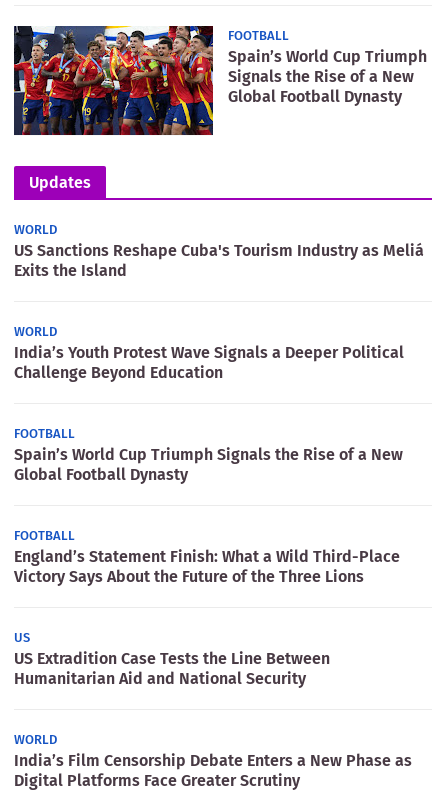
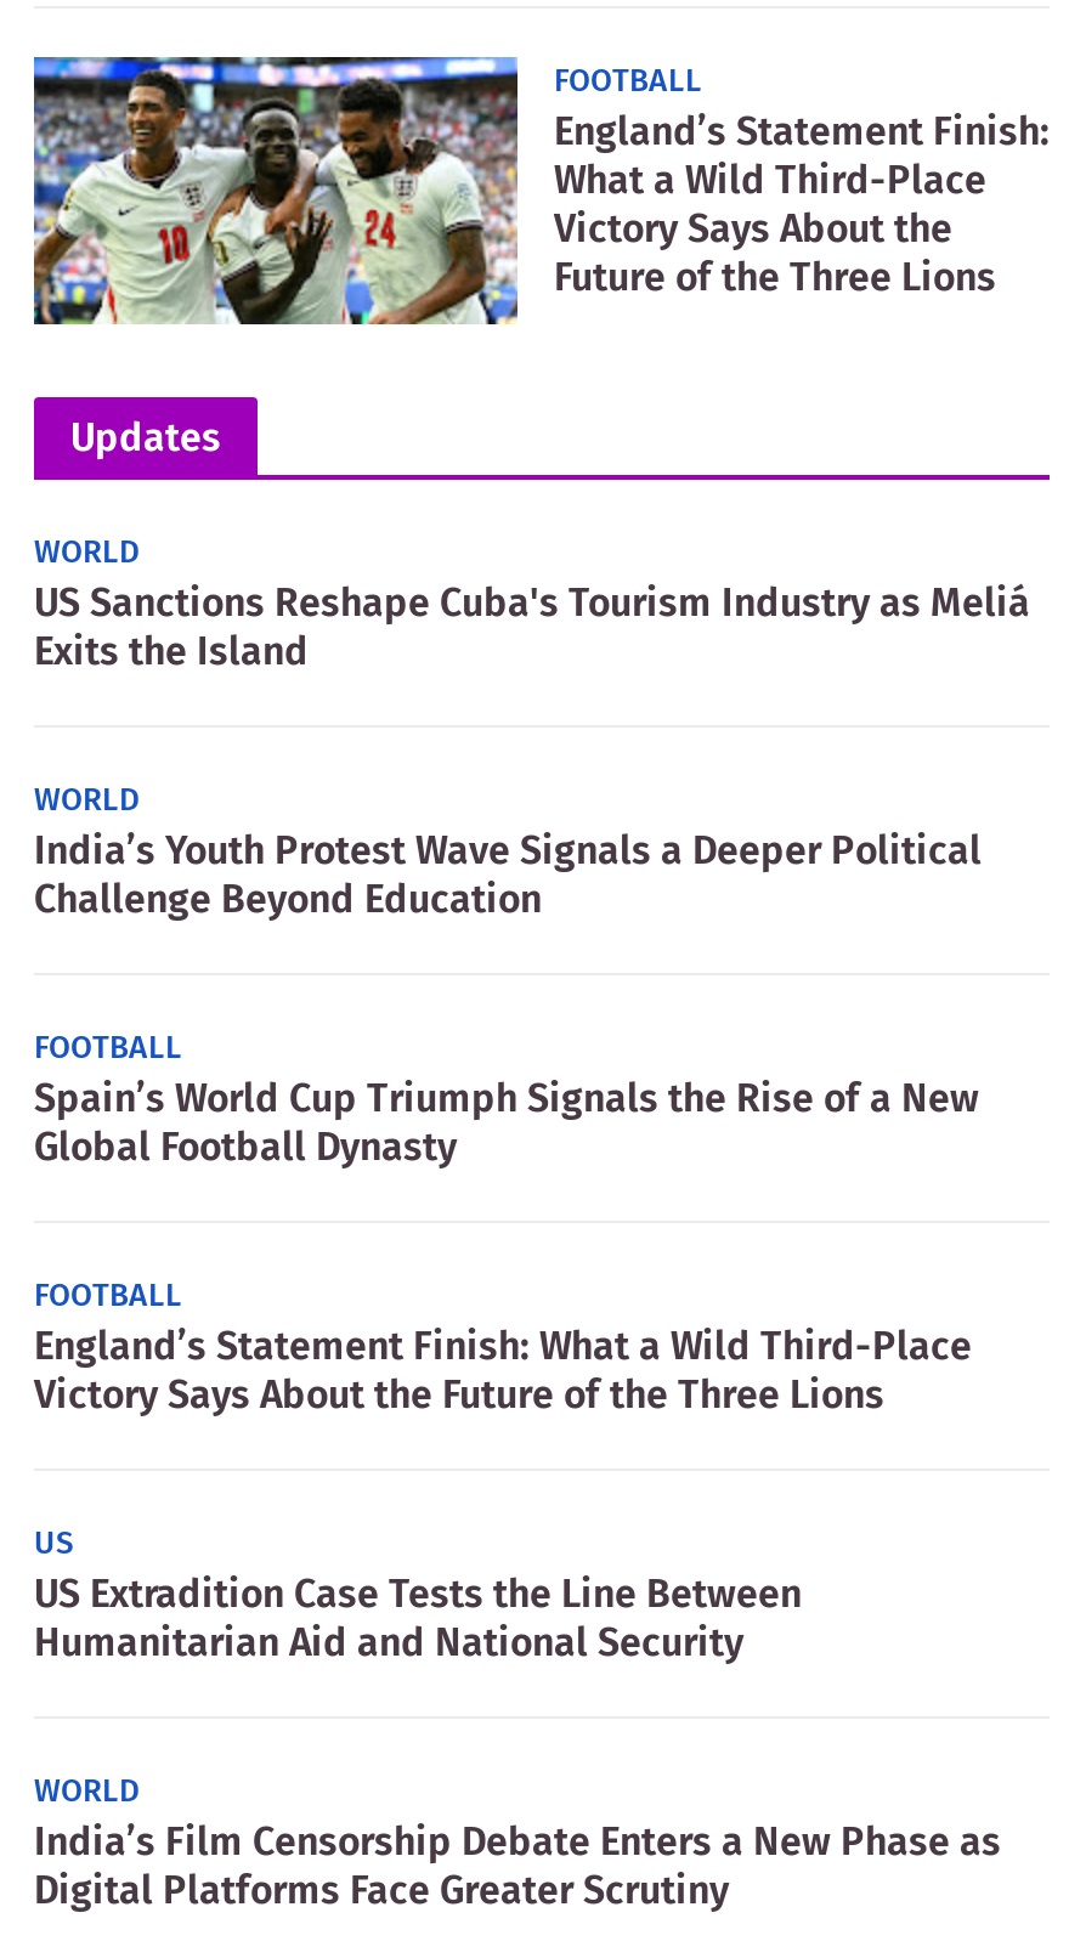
[13,25,427,136] [image] | Spain’s World Cup Triumph | Signals the Rise of a New | Global Football Dynasty -> [32,55,1050,327] [image] | England’s Statement Finish: | What a Wild Third-Place | Victory Says About the | Future of the Three Lions

